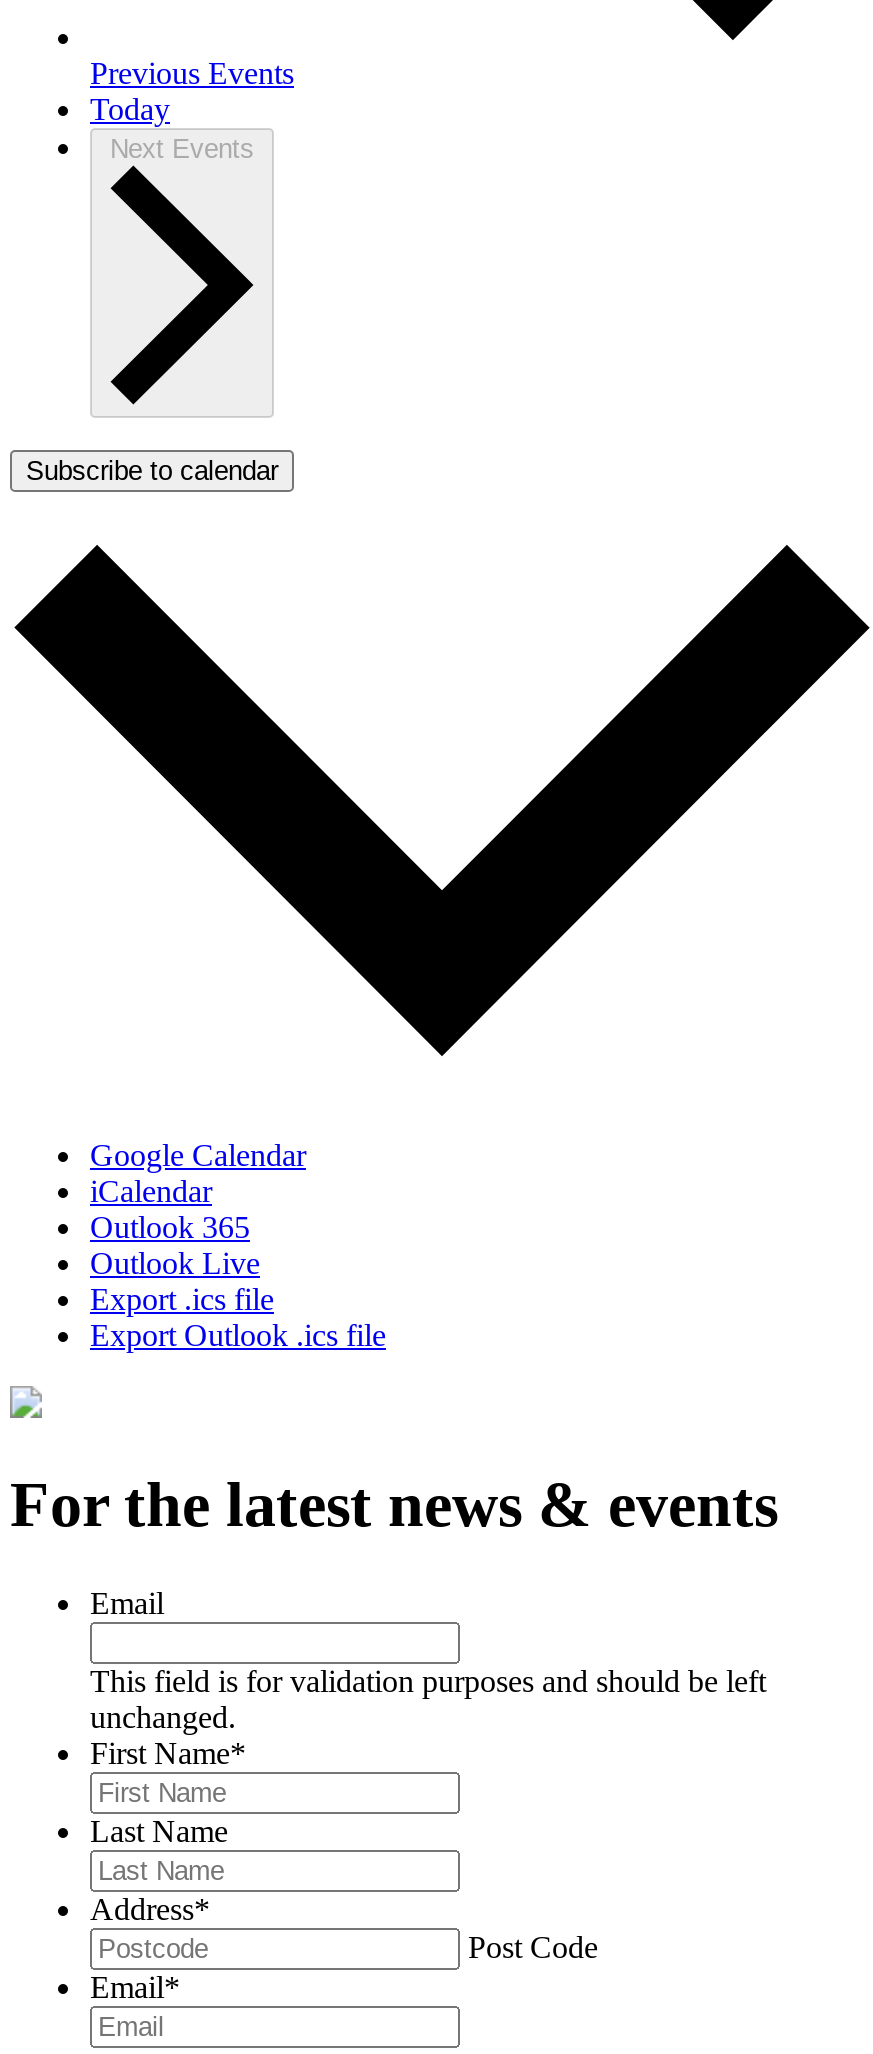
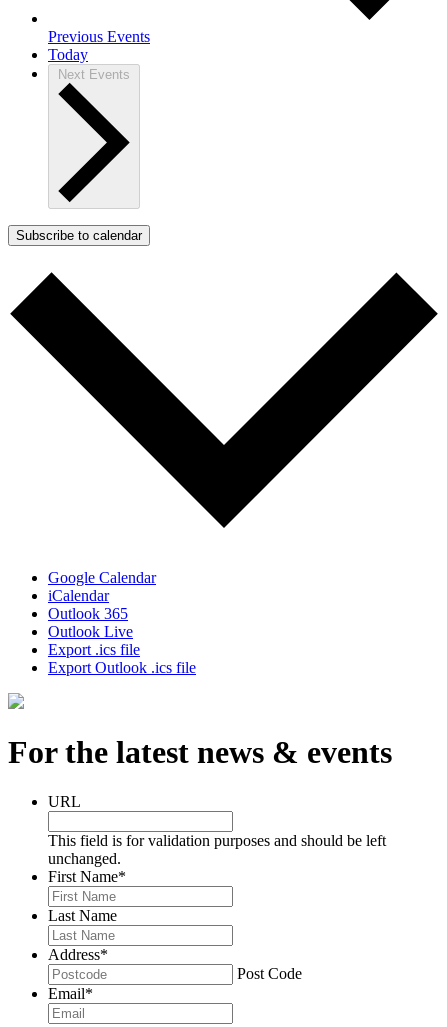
[90,1585,164,1619] Email -> [48,793,81,810] URL

